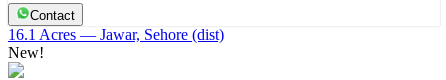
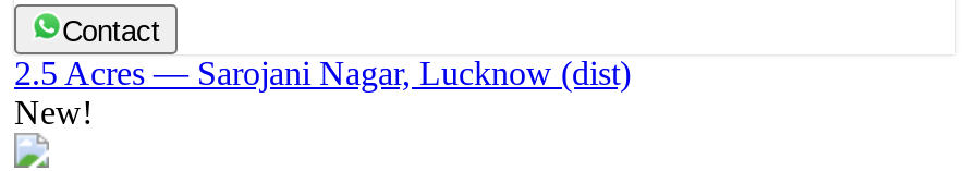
[8,26,224,43] 16.1 Acres— Jawar, Sehore (dist) -> [14,55,631,92] 2.5 Acres— Sarojani Nagar, Lucknow (dist)

